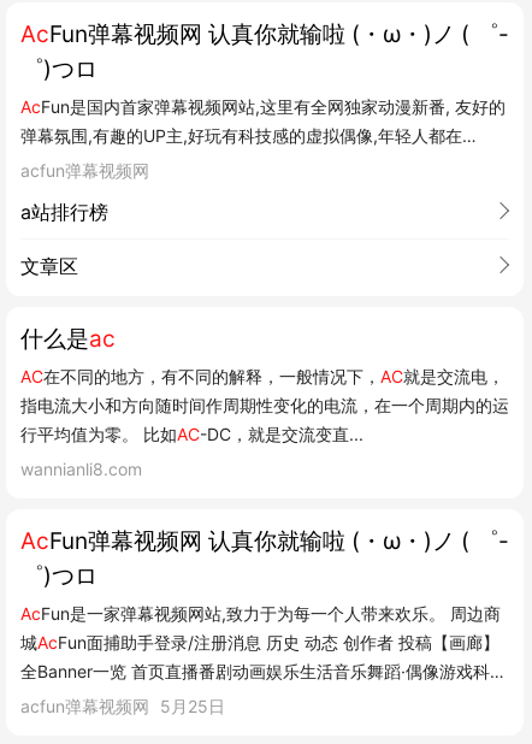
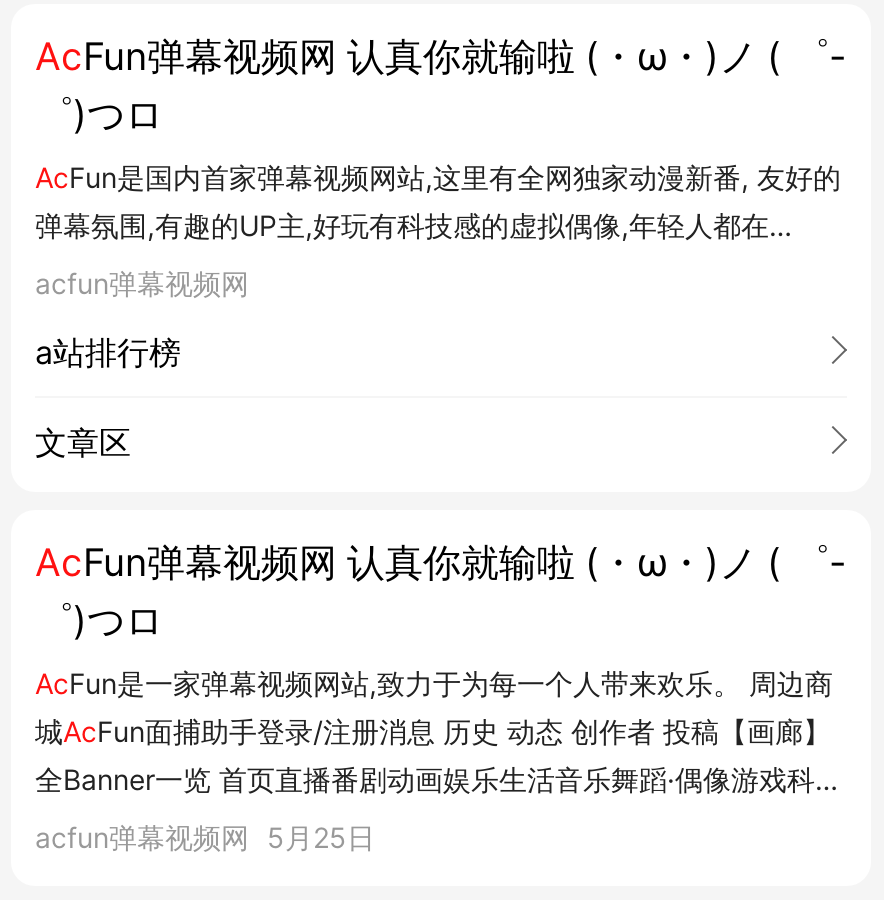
[20,325,509,479] 什么是ac | AC在不同的地方，有不同的解释，一般情况下，AC就是交流电， | 指电流大小和方向随时间作周期性变化的电流，在一个周期内的运 | 行平均值为零。 比如AC-DC，就是交流变直... | wannianli8.com -> none

